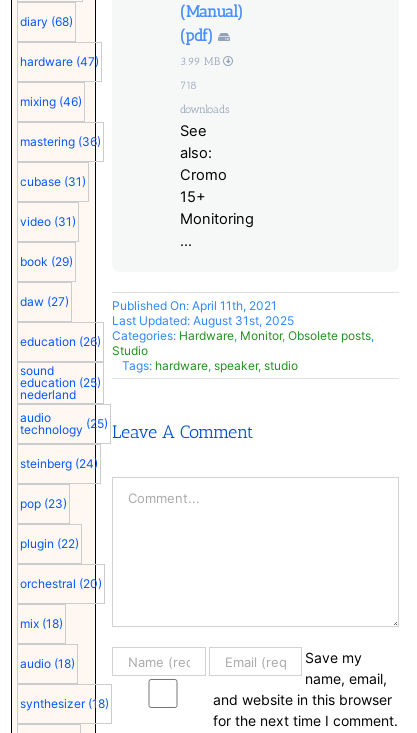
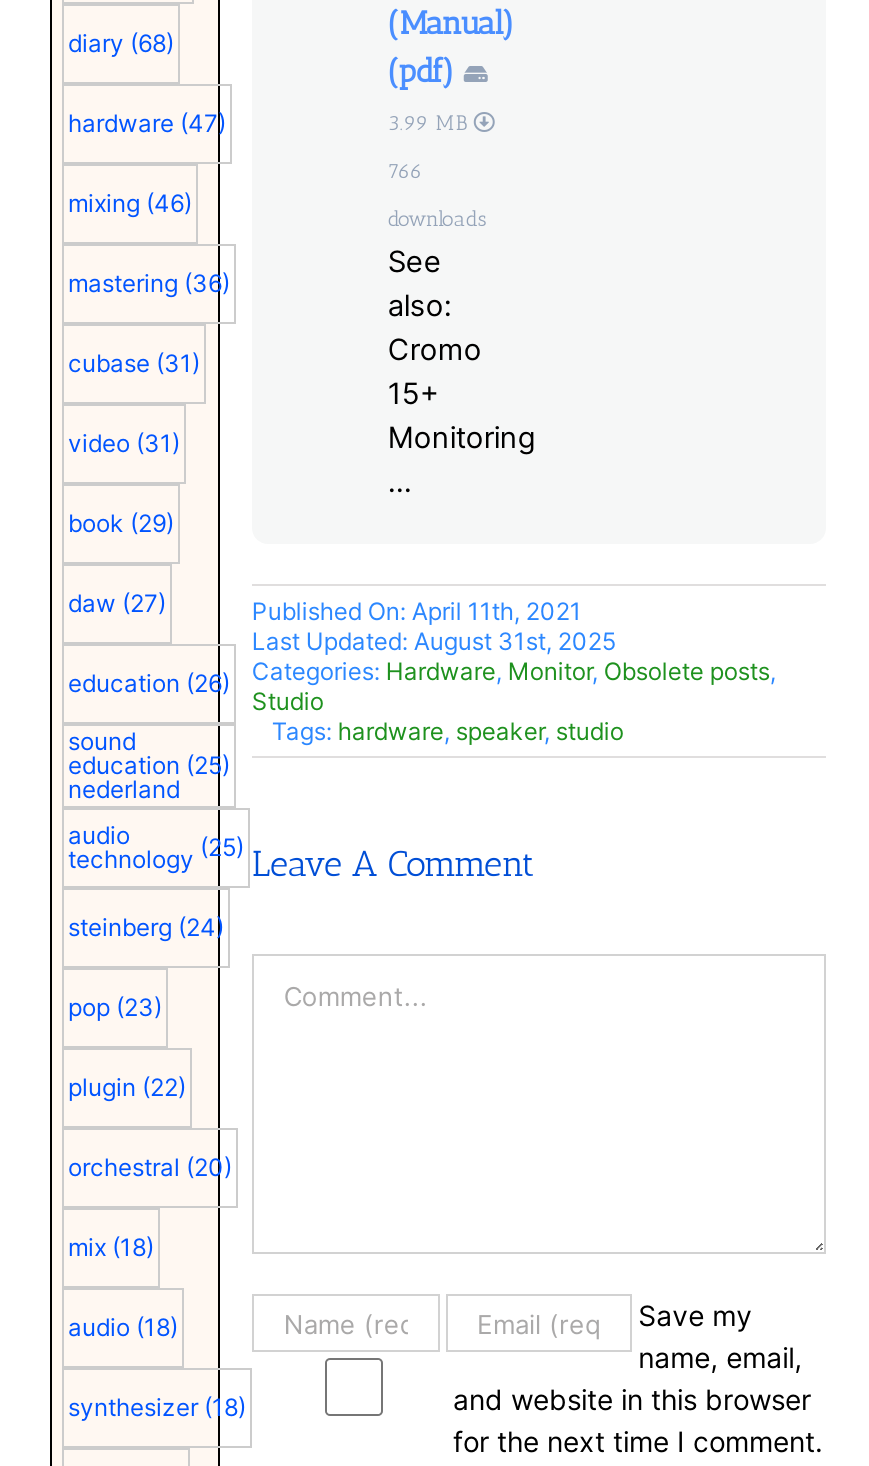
[180,79,197,92] 718 -> [388,159,424,185] 766

